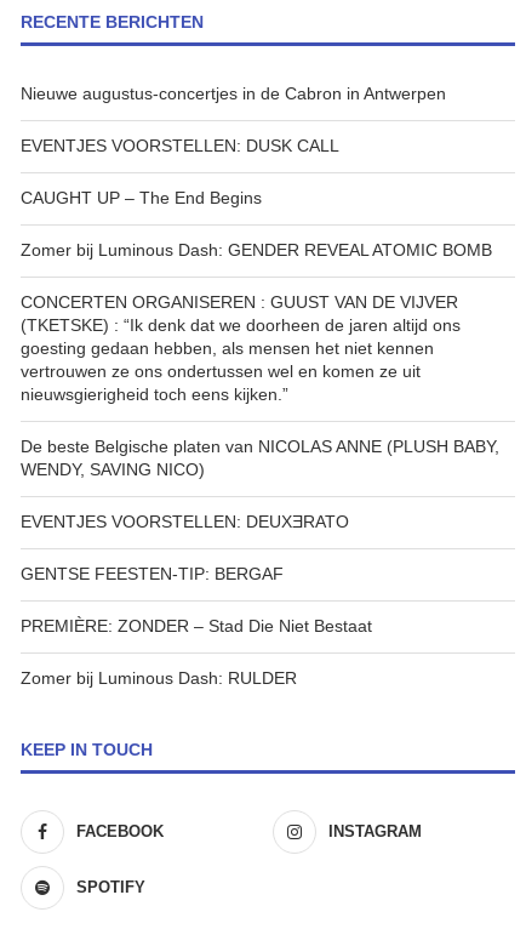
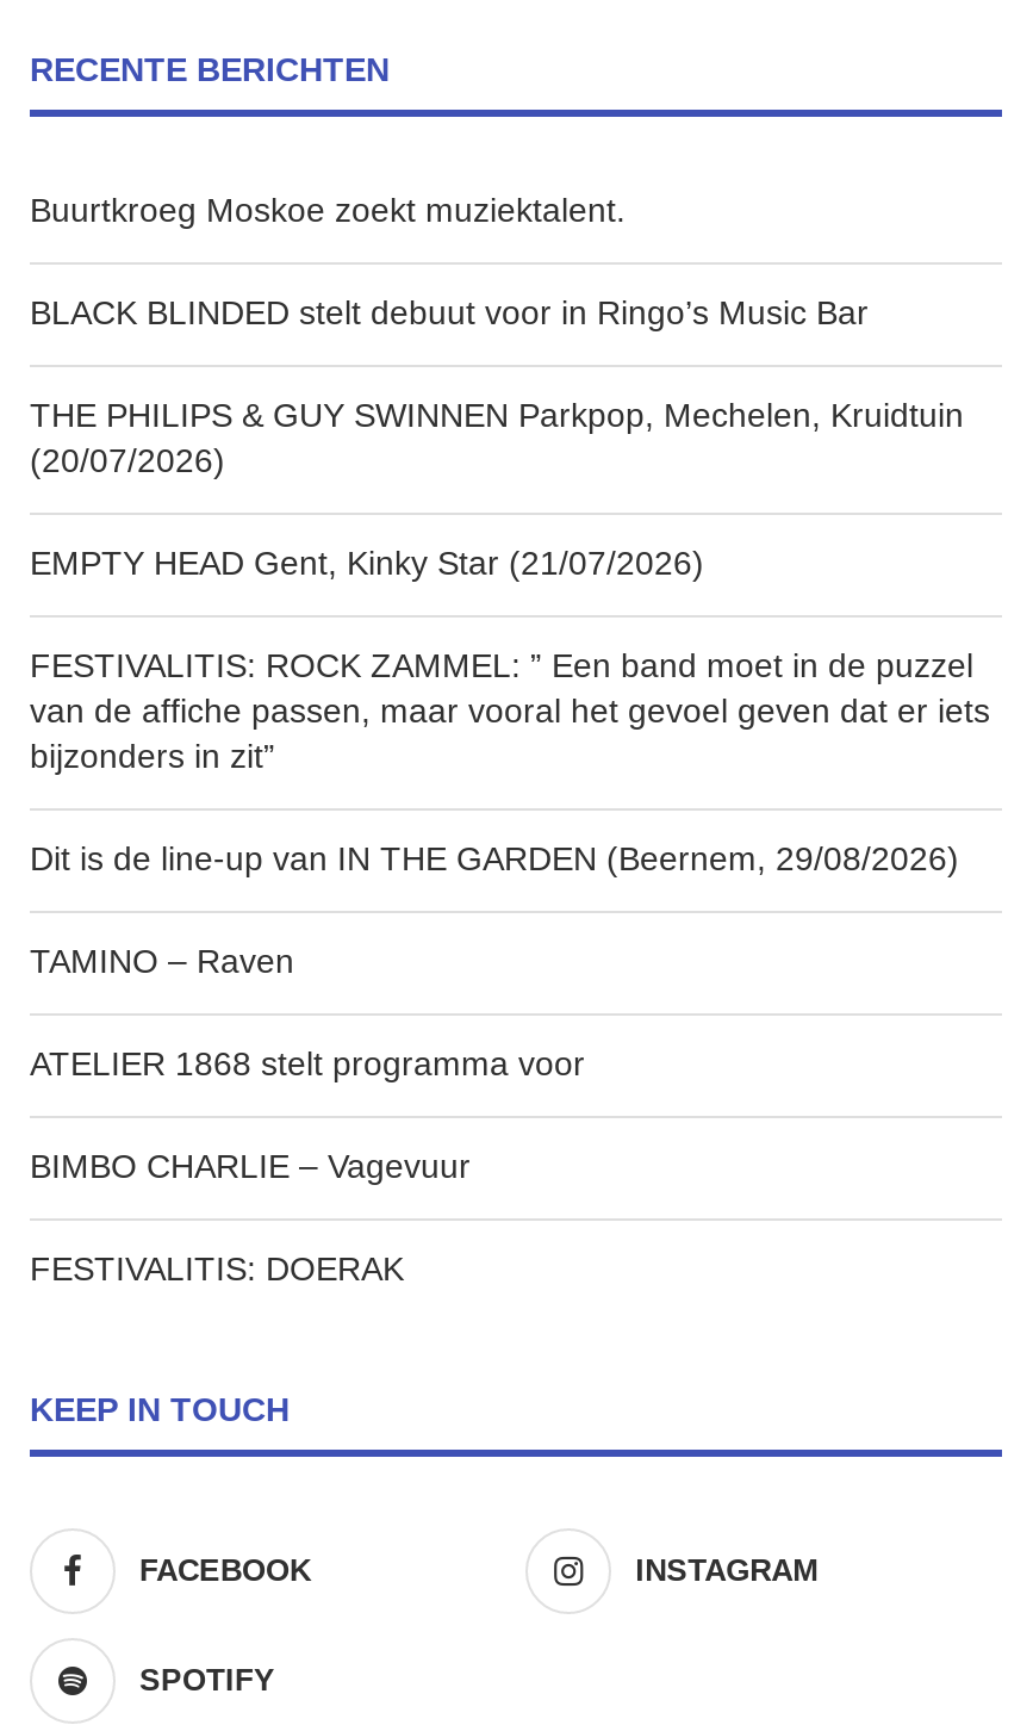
[21,84,446,104] Nieuwe augustus-concertjes in de Cabron in Antwerpen -> [30,192,626,230] Buurtkroeg Moskoe zoekt muziektalent.
[21,136,339,156] EVENTJES VOORSTELLEN: DUSK CALL -> [30,294,869,332] BLACK BLINDED stelt debuut voor in Ringo’s Music Bar
[21,188,262,208] CAUGHT UP – The End Begins -> [30,397,964,480] THE PHILIPS & GUY SWINNEN Parkpop, Mechelen, Kruidtuin | (20/07/2026)
[21,241,492,260] Zomer bij Luminous Dash: GENDER REVEAL ATOMIC BOMB -> [30,545,704,583] EMPTY HEAD Gent, Kinky Star (21/07/2026)
[21,293,461,404] CONCERTEN ORGANISEREN : GUUST VAN DE VIJVER | (TKETSKE) : “Ik denk dat we doorheen de jaren altijd ons | goesting gedaan hebben, als mensen het niet kennen | vertrouwen ze ons ondertussen wel en komen ze uit | nieuwsgierigheid toch eens kijken.” -> [30,647,990,776] FESTIVALITIS: ROCK ZAMMEL: ” Een band moet in de puzzel | van de affiche passen, maar vooral het gevoel geven dat er iets | bijzonders in zit”
[21,437,499,480] De beste Belgische platen van NICOLAS ANNE (PLUSH BABY, | WENDY, SAVING NICO) -> [30,840,959,878] Dit is de line-up van IN THE GARDEN (Beernem, 29/08/2026)
[21,512,349,532] EVENTJES VOORSTELLEN: DEUXƎRATO -> [30,943,294,981] TAMINO – Raven
[21,564,284,584] GENTSE FEESTEN-TIP: BERGAF -> [30,1045,585,1083] ATELIER 1868 stelt programma voor
[21,617,372,636] PREMIÈRE: ZONDER – Stad Die Niet Bestaat -> [30,1148,471,1186] BIMBO CHARLIE – Vagevuur
[21,669,297,688] Zomer bij Luminous Dash: RULDER -> [30,1250,404,1288] FESTIVALITIS: DOERAK

